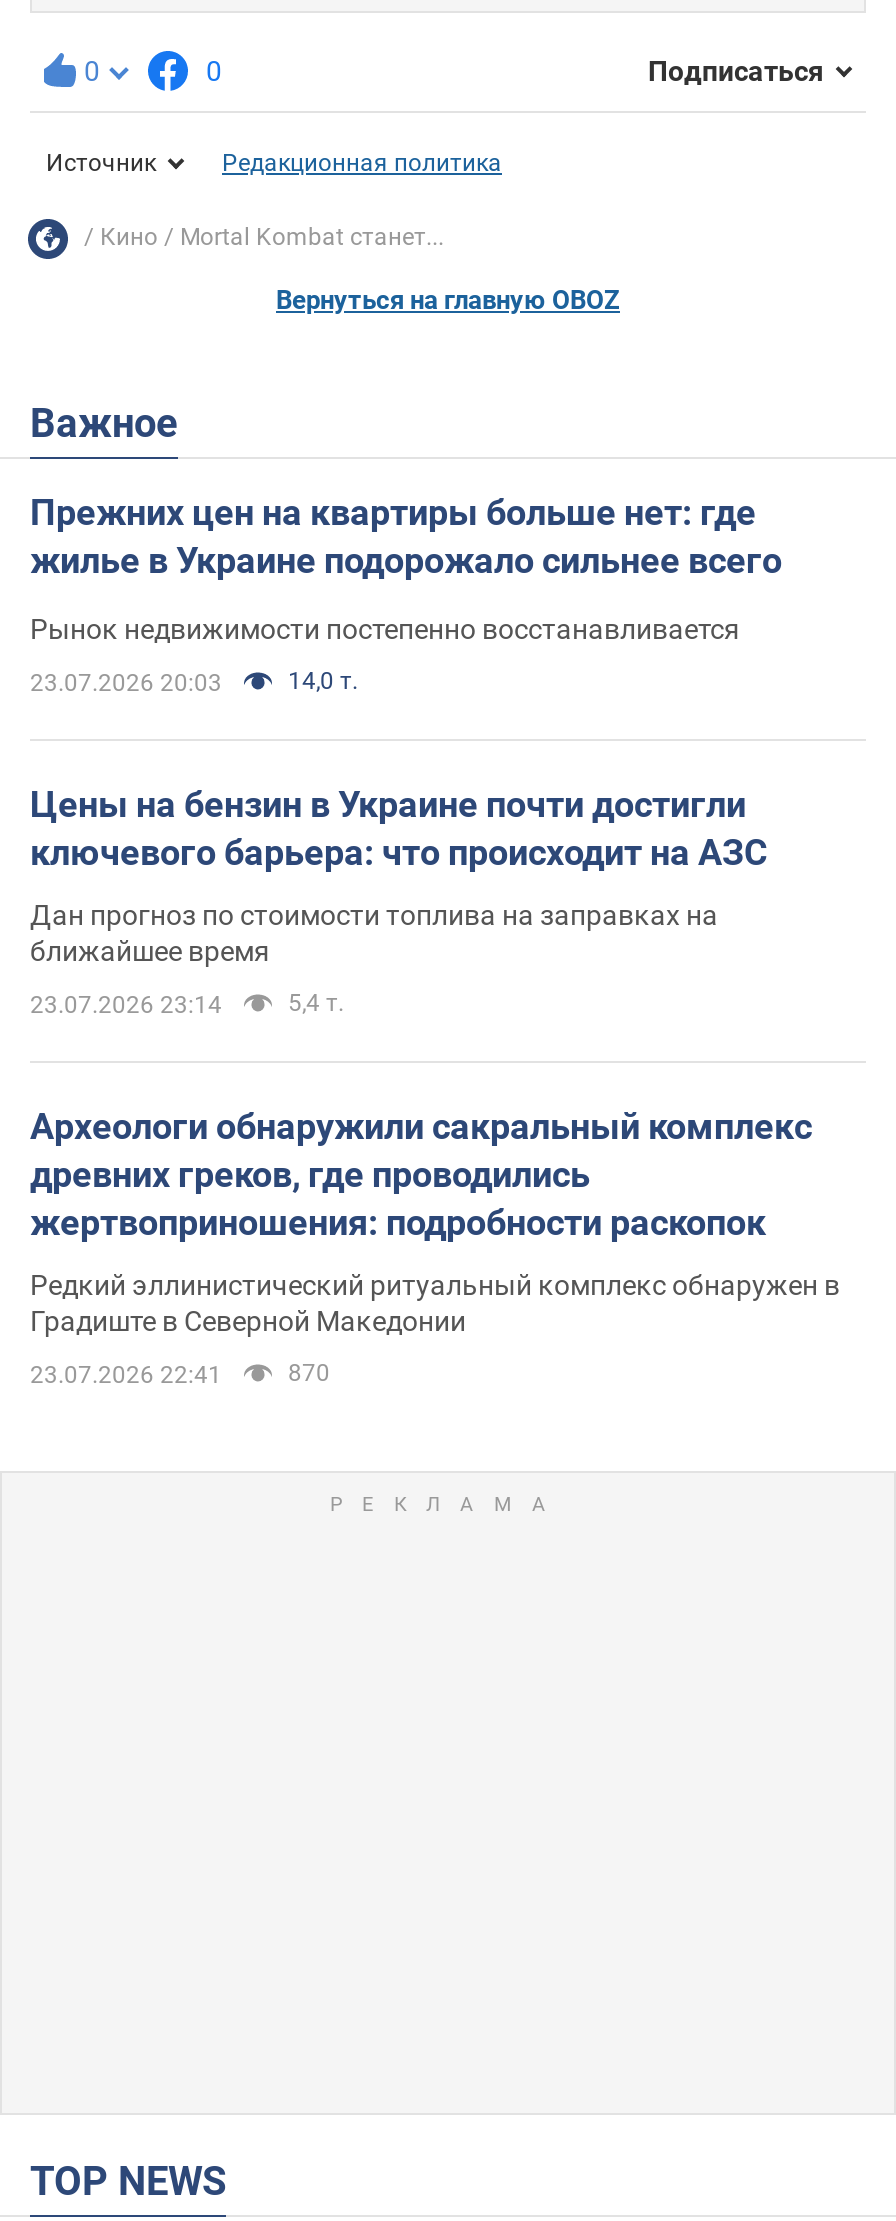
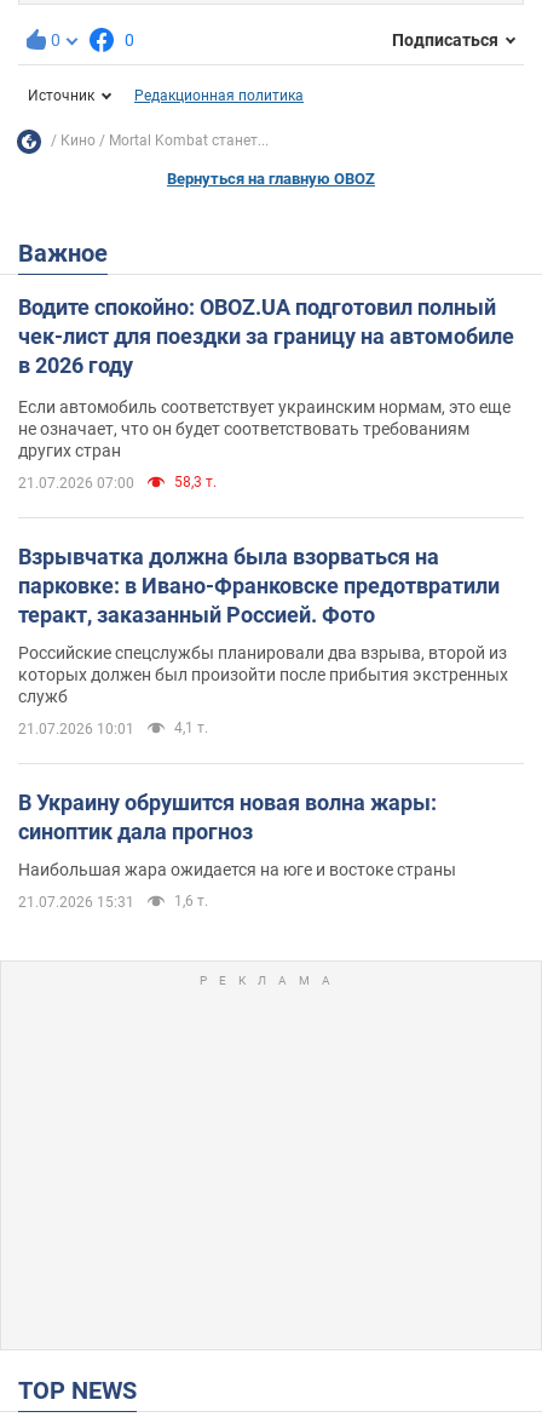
[30,490,782,580] Прежних цен на квартиры больше нет: где | жилье в Украине подорожало сильнее всего -> [18,294,514,378] Водите спокойно: OBOZ.UA подготовил полный | чек-лист для поездки за границу на автомобиле | в 2026 году
[30,612,740,644] Рынок недвижимости постепенно восстанавливается -> [18,397,511,460] Если автомобиль соответствует украинским нормам, это еще | не означает, что он будет соответствовать требованиям | других стран
[30,666,358,696] 23.07.2026 20:03 | 14,0 т. -> [18,473,217,491] 21.07.2026 07:00 | 58,3 т.
[30,782,768,872] Цены на бензин в Украине почти достигли | ключевого барьера: что происходит на АЗС -> [18,543,500,627] Взрывчатка должна была взорваться на | парковке: в Ивано-Франковске предотвратили | теракт, заказанный Россией. Фото
[30,898,718,966] Дан прогноз по стоимости топлива на заправках на | ближайшее время -> [18,643,508,706] Российские спецслужбы планировали два взрыва, второй из | которых должен был произойти после прибытия экстренных | служб
[30,988,344,1018] 23.07.2026 23:14 | 5,4 т. -> [18,719,208,737] 21.07.2026 10:01 | 4,1 т.
[30,1104,812,1242] Археологи обнаружили сакральный комплекс | древних греков, где проводились | жертвоприношения: подробности раскопок -> [18,789,437,844] В Украину обрушится новая волна жары: | синоптик дала прогноз
[30,1268,840,1336] Редкий эллинистический ритуальный комплекс обнаружен в | Градиште в Северной Македонии -> [18,860,456,879] Наибольшая жара ожидается на юге и востоке страны
[30,1358,330,1388] 23.07.2026 22:41 | 870 -> [18,892,208,910] 21.07.2026 15:31 | 1,6 т.

